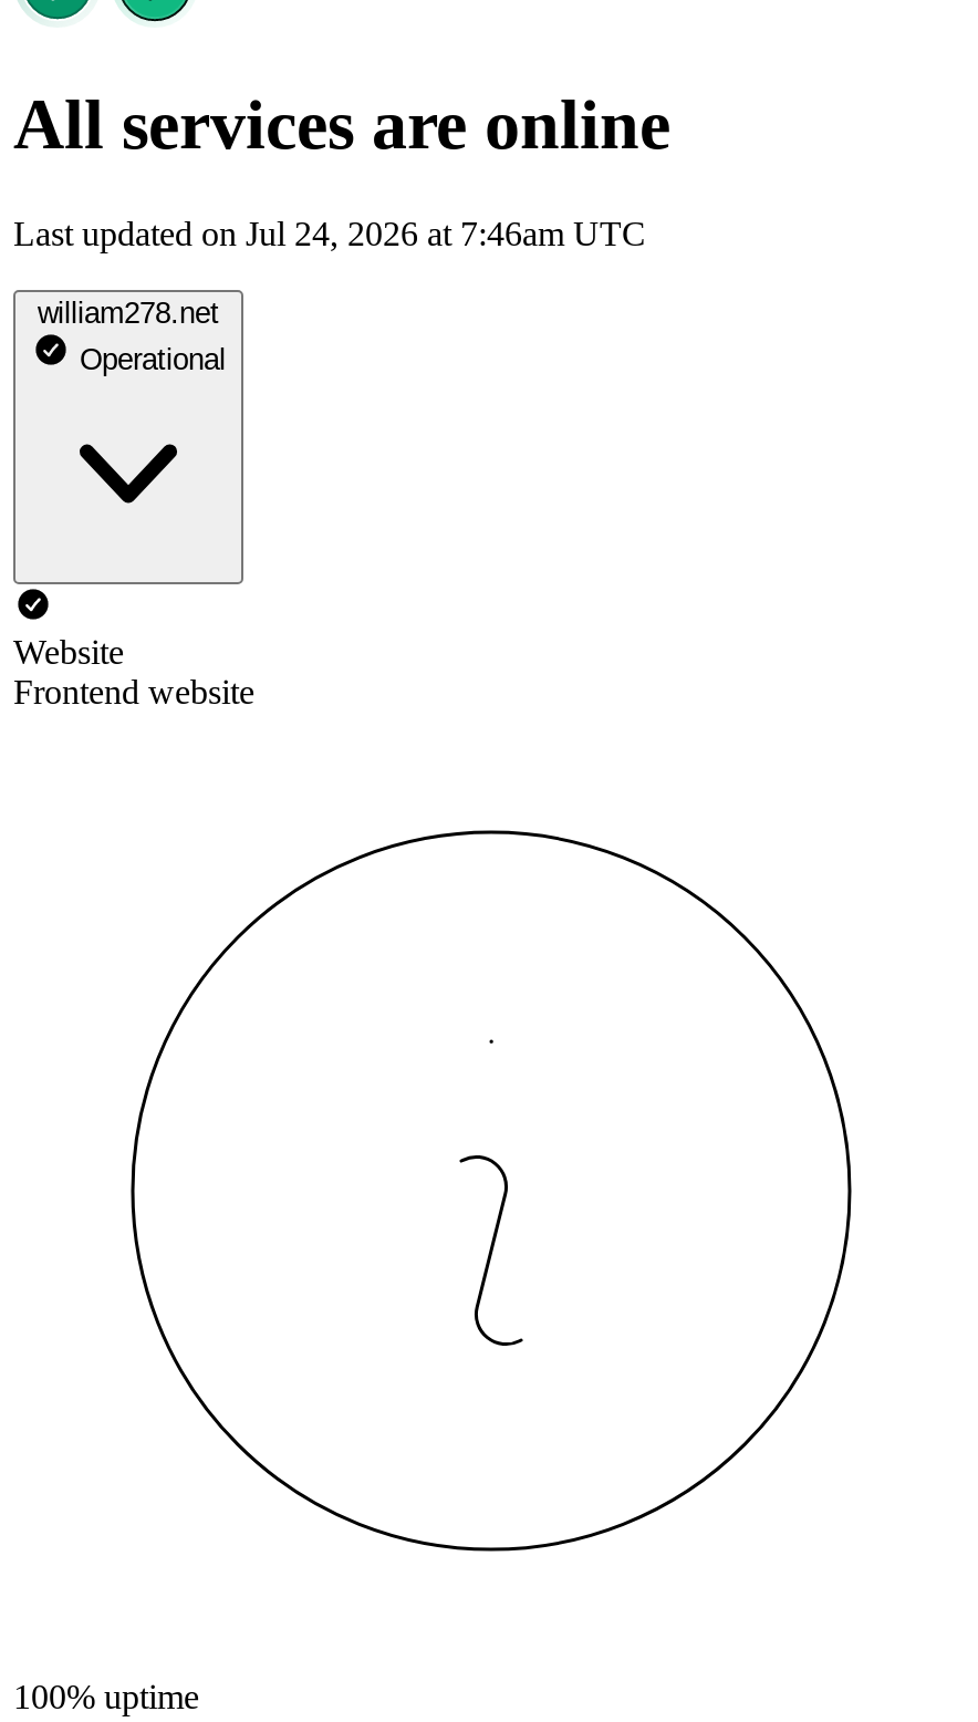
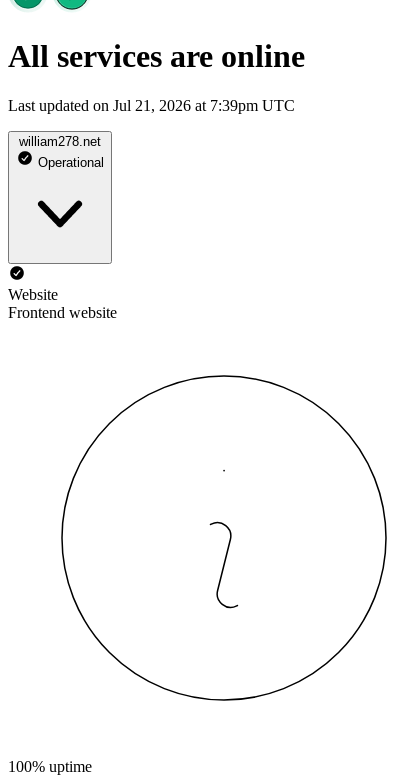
[13,214,646,252] Last updated on Jul 24, 2026 at 7:46am UTC -> [8,97,295,114] Last updated on Jul 21, 2026 at 7:39pm UTC

